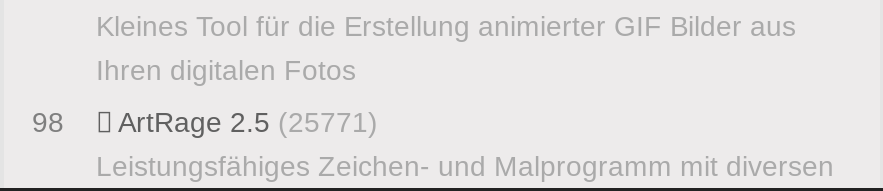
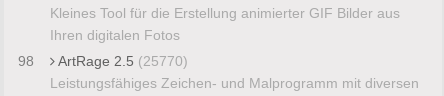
[32,106,378,138] 98 ArtRage 2.5 (25771) -> [18,53,188,69] 98 ArtRage 2.5 (25770)

